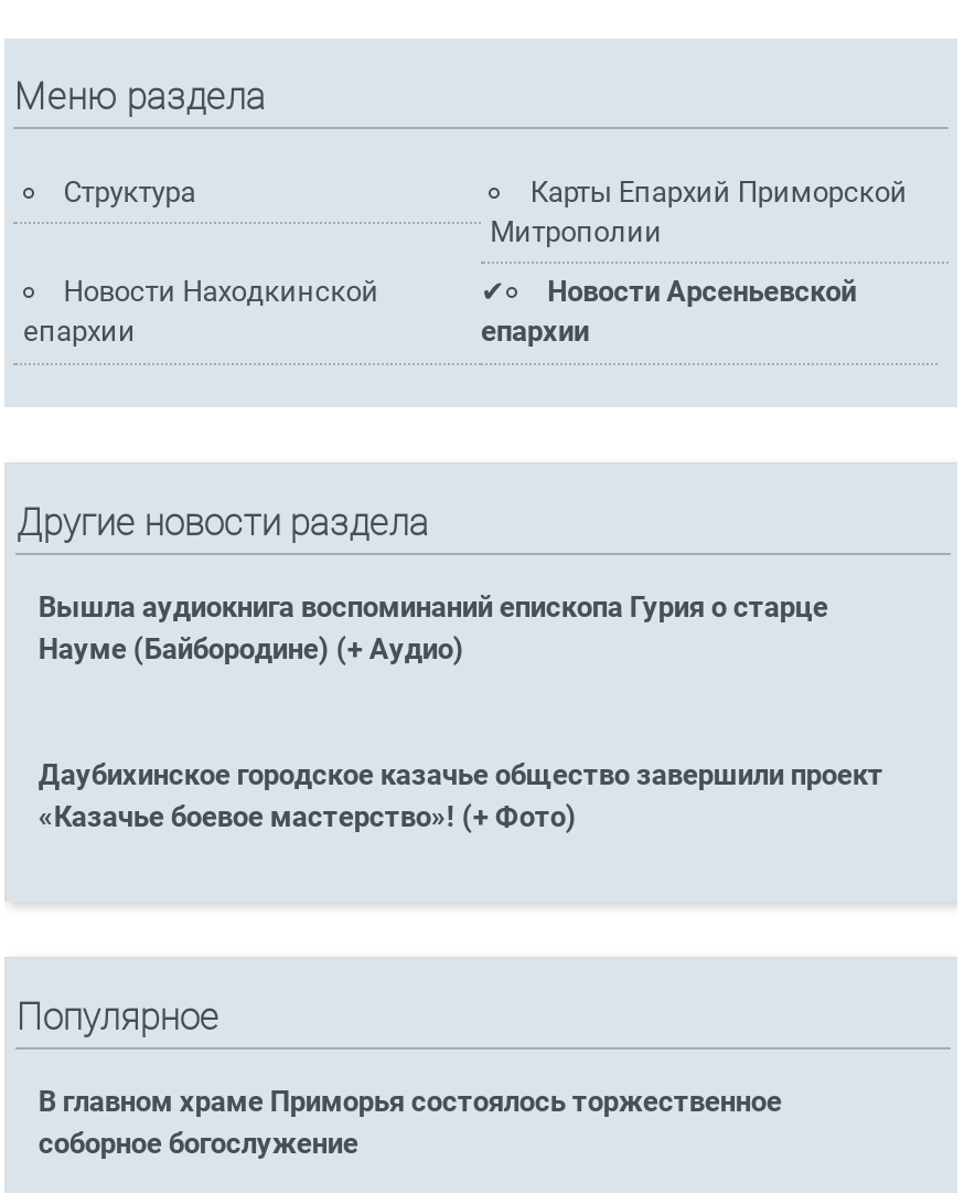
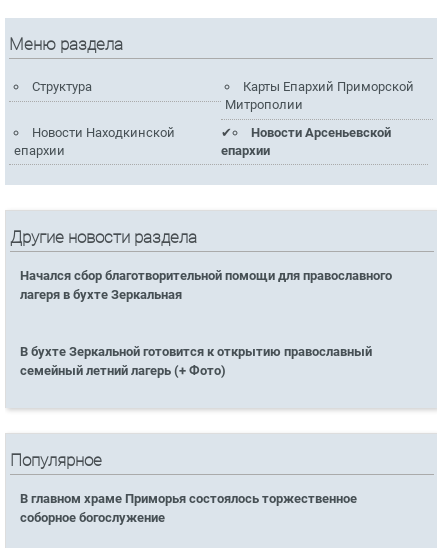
[38,591,828,666] Вышла аудиокнига воспоминаний епископа Гурия о старце | Науме (Байбородине) (+ Аудио) -> [20,268,392,302] Начался сбор благотворительной помощи для православного | лагеря в бухте Зеркальная
[38,759,883,834] Даубихинское городское казачье общество завершили проект | «Казачье боевое мастерство»! (+ Фото) -> [20,344,372,378] В бухте Зеркальной готовится к открытию православный | семейный летний лагерь (+ Фото)

